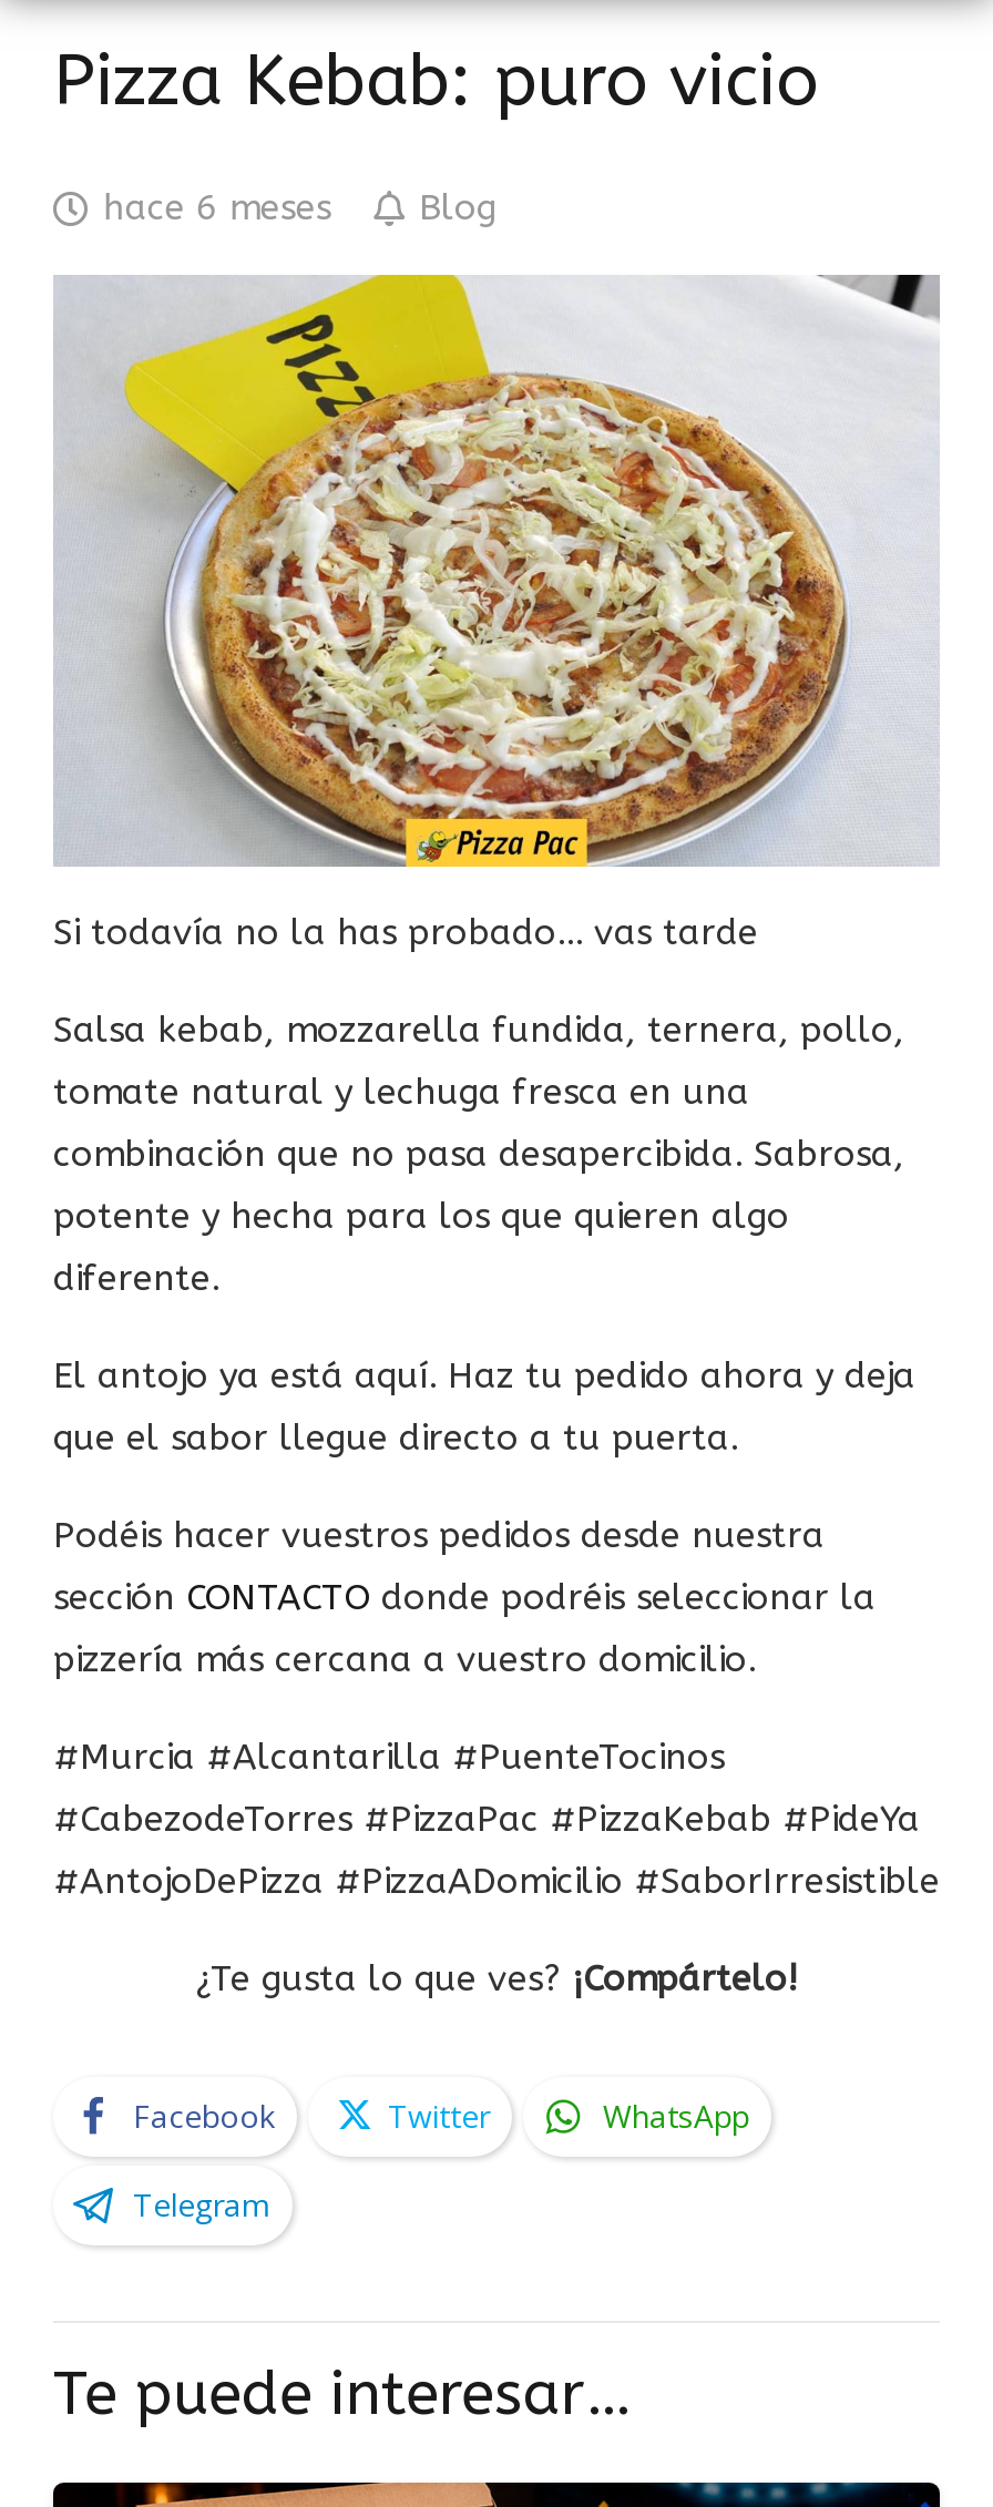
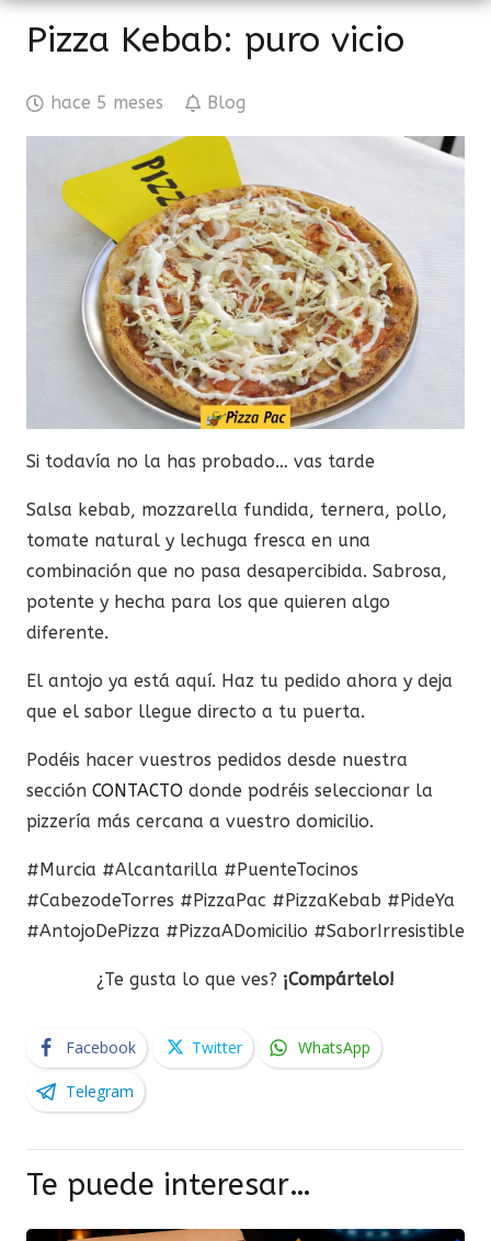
[103,186,331,228] hace 6 meses -> [51,92,164,113] hace 5 meses

